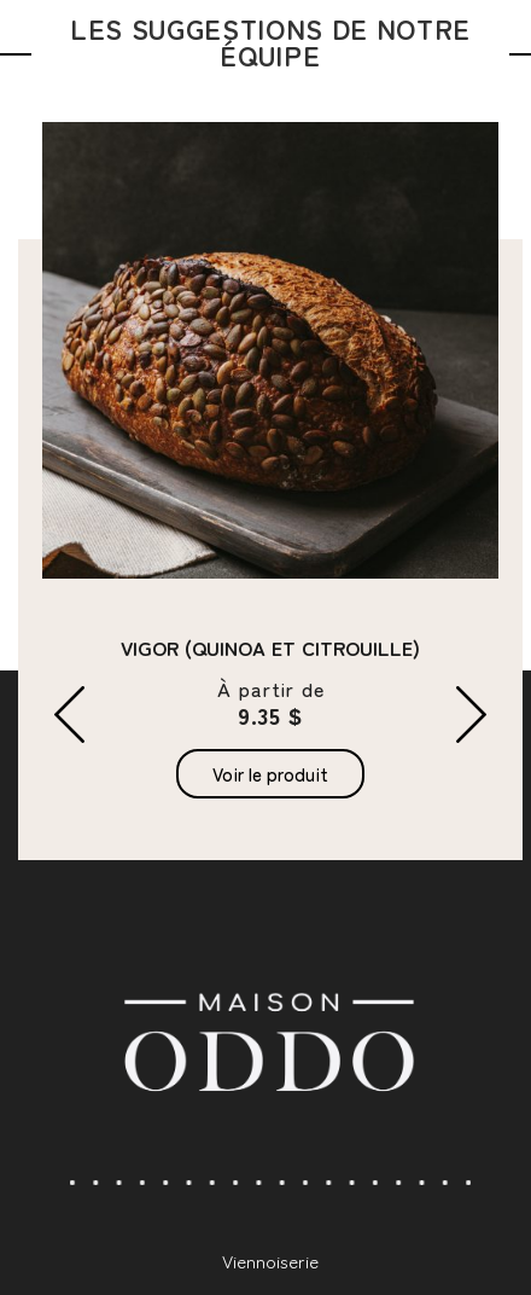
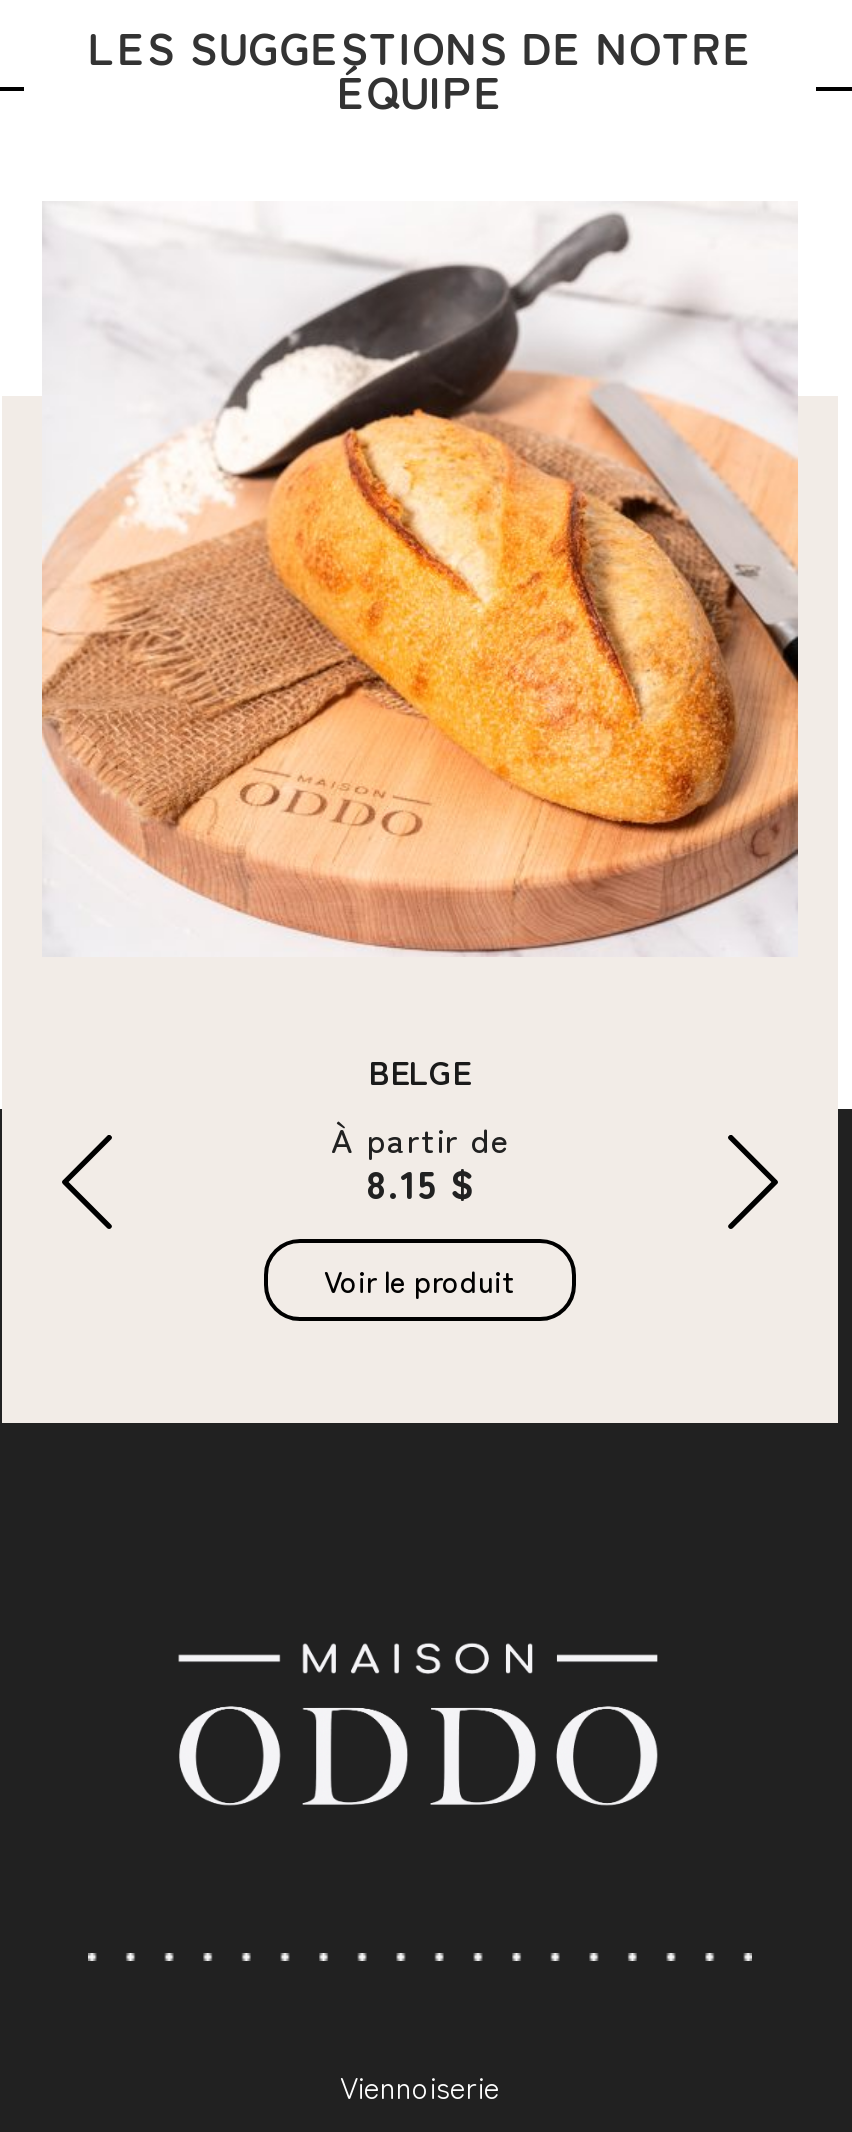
[41,121,500,580] [image] -> [40,201,800,957] [image]
[121,633,420,662] VIGOR (QUINOA ET CITROUILLE) -> [369,1046,471,1094] BELGE
[238,699,303,731] 9.35 $ -> [366,1156,474,1210] 8.15 $

